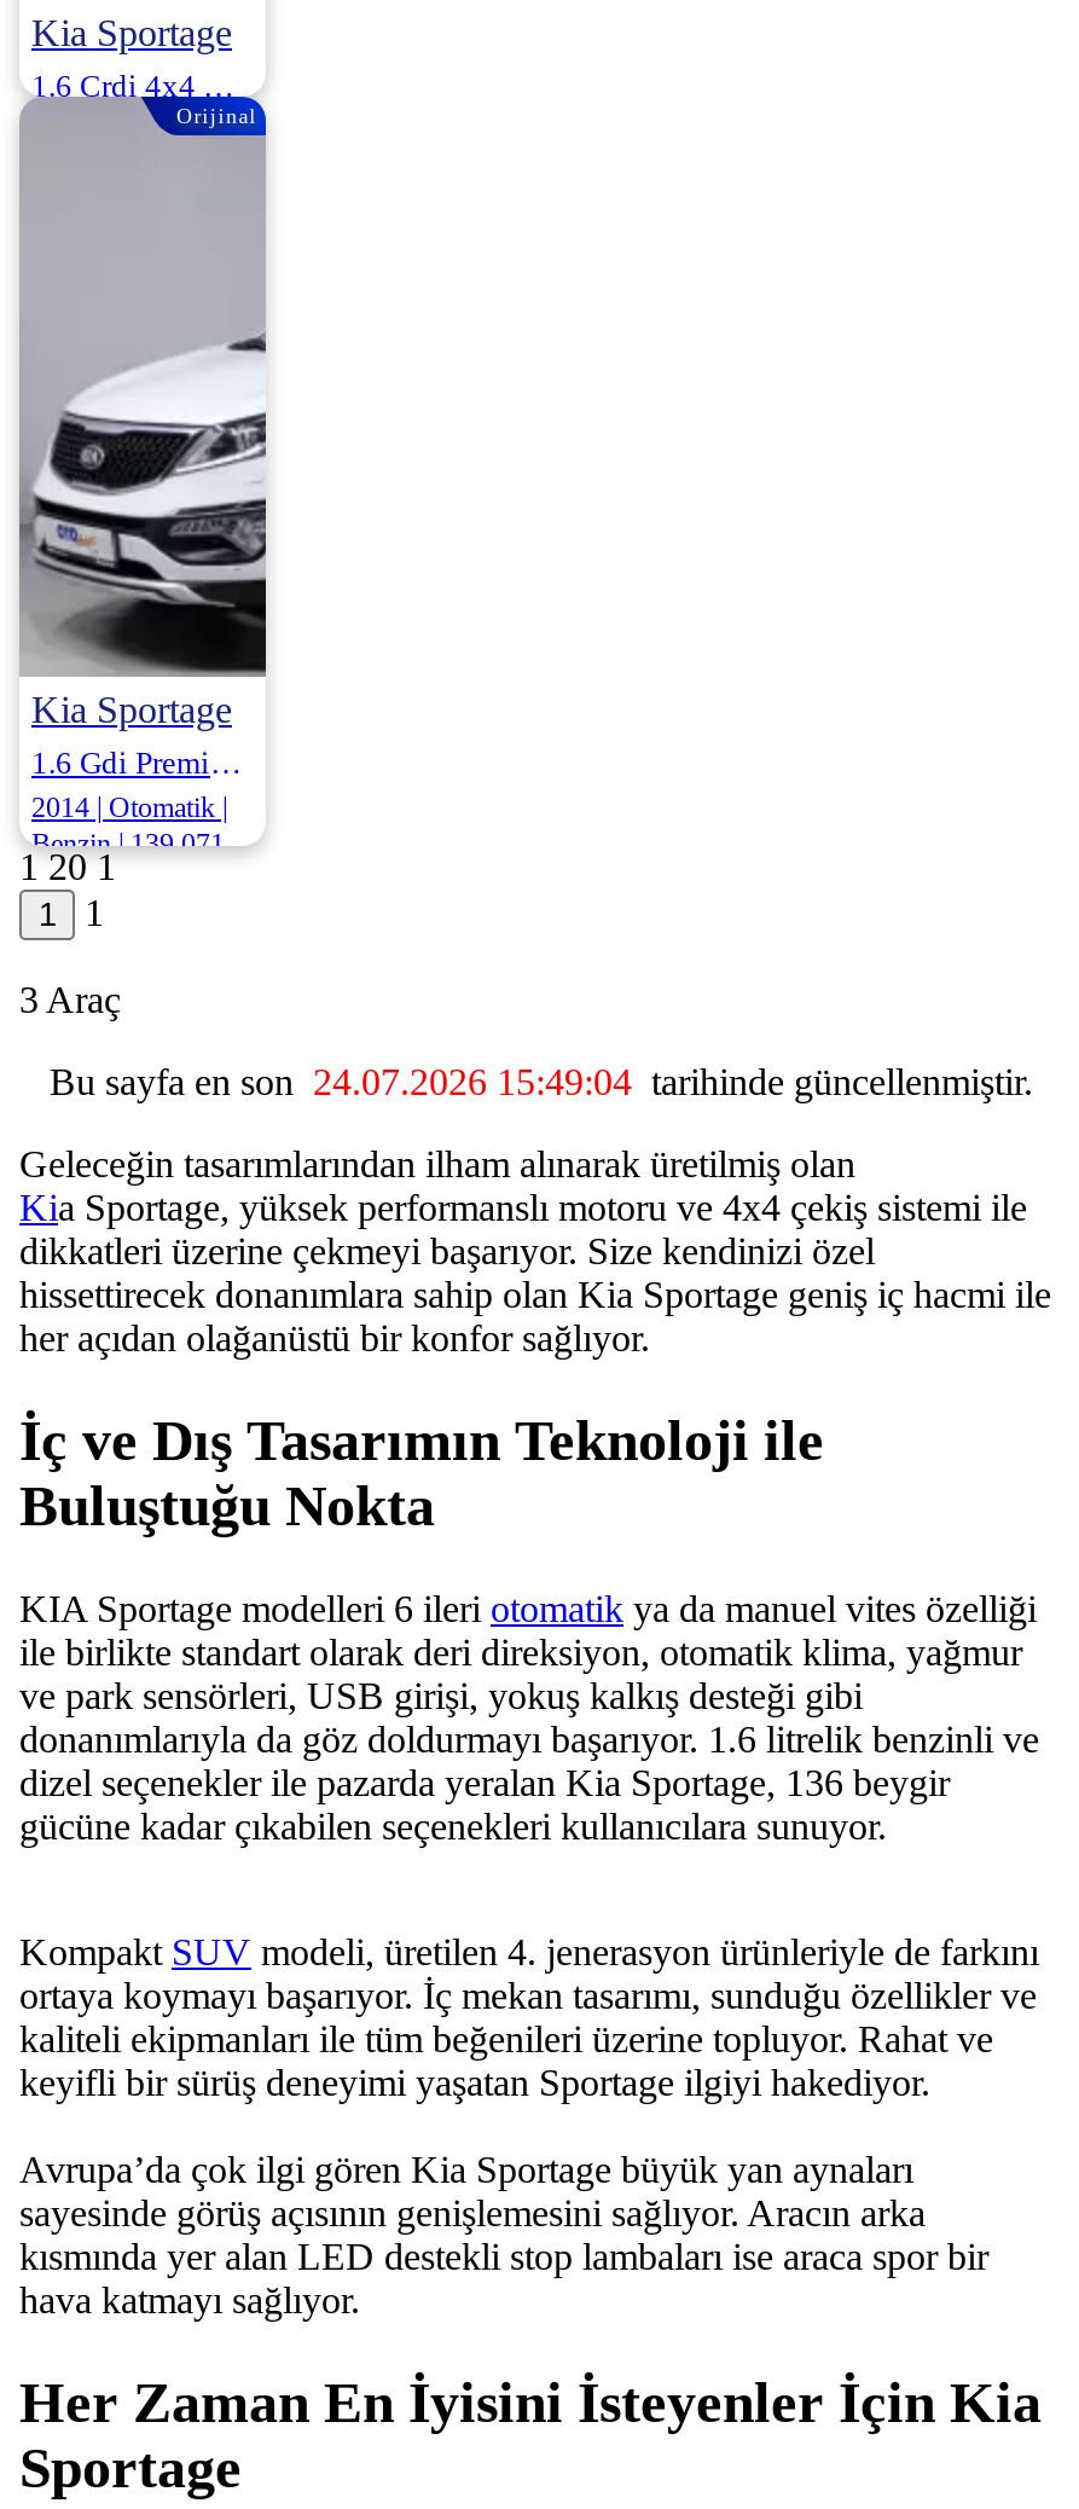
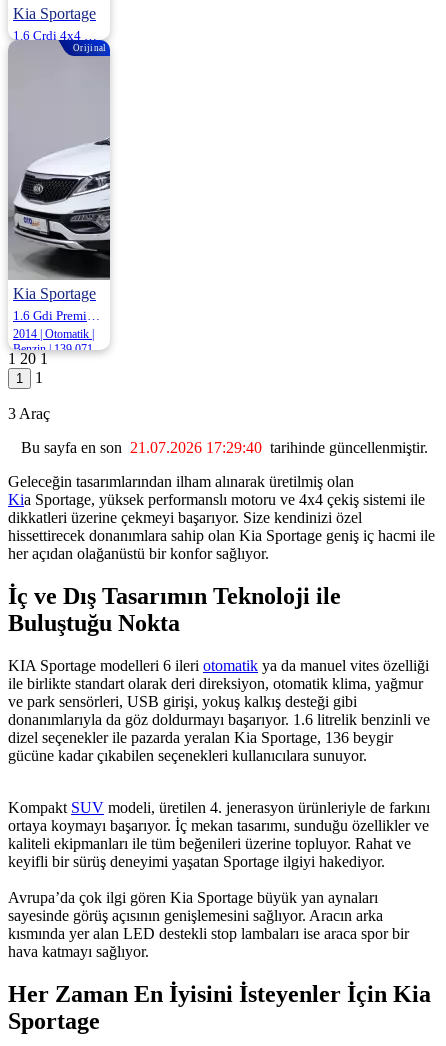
[50,1061,1033,1102] Bu sayfa en son 24.07.2026 15:49:04 tarihinde güncellenmiştir. -> [20,439,427,456] Bu sayfa en son 21.07.2026 17:29:40 tarihinde güncellenmiştir.

